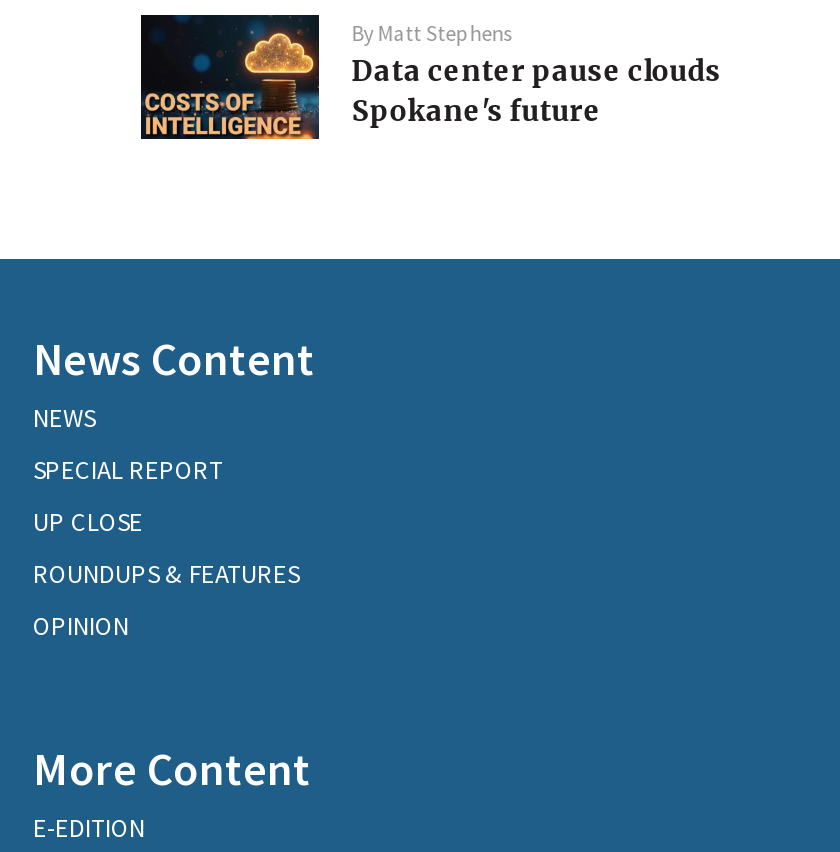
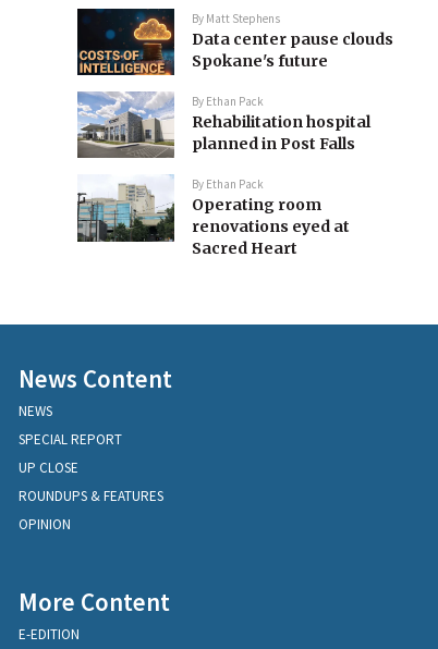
none -> [76,90,371,259] [image] | By Ethan Pack | Rehabilitation hospital | planned in Post Falls | By Ethan Pack | Operating room | renovations eyed at | Sacred Heart
none -> [76,174,175,260] [image]

